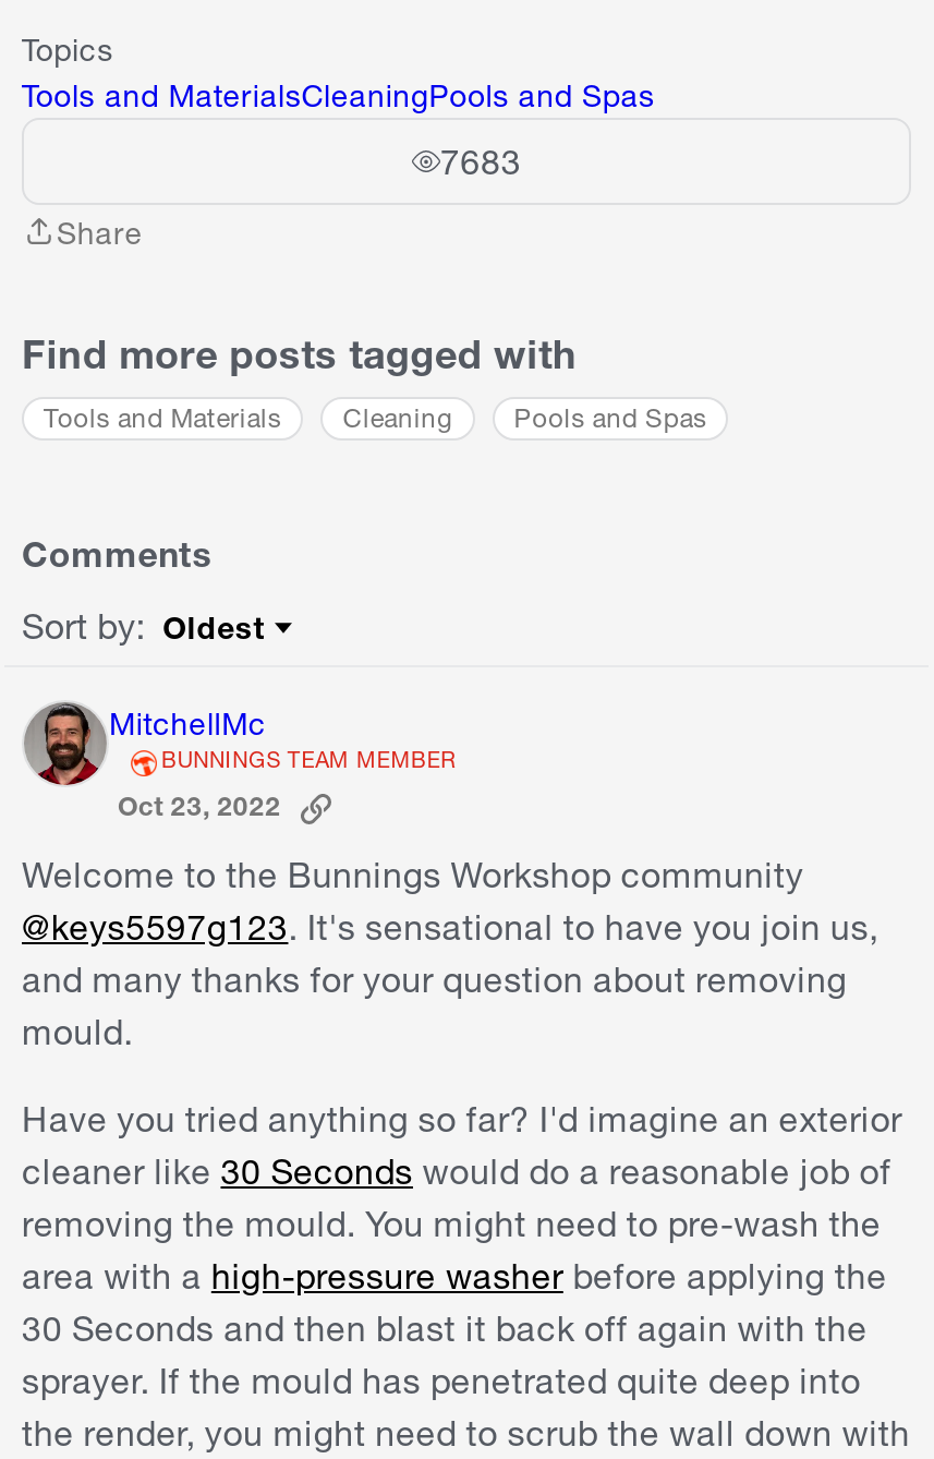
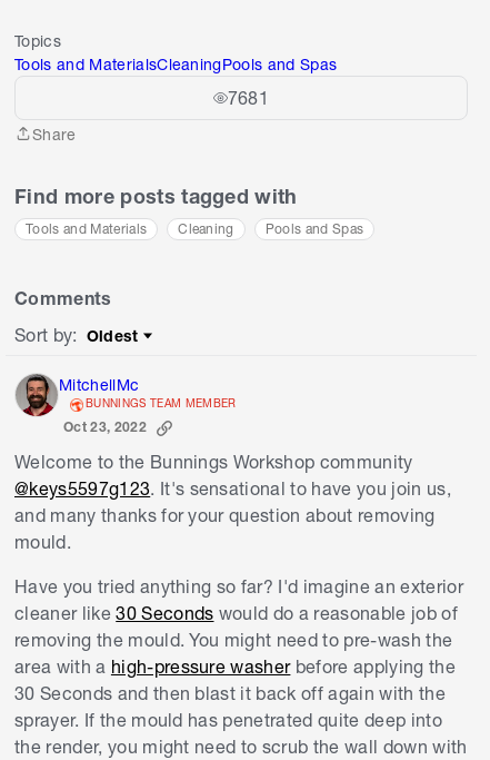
[440,140,521,182] 7683 -> [228,87,269,108] 7681

